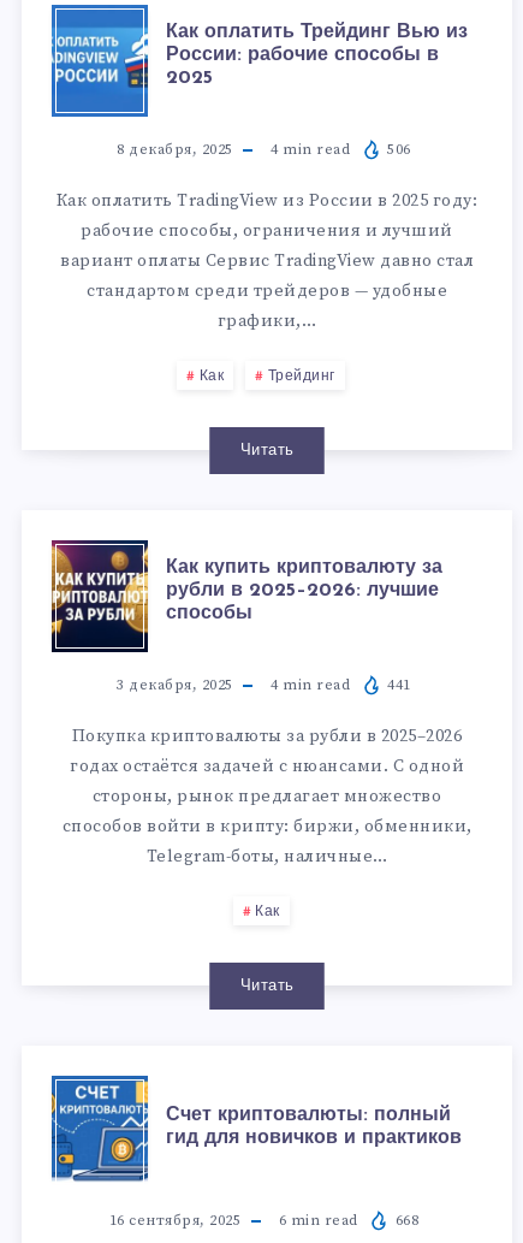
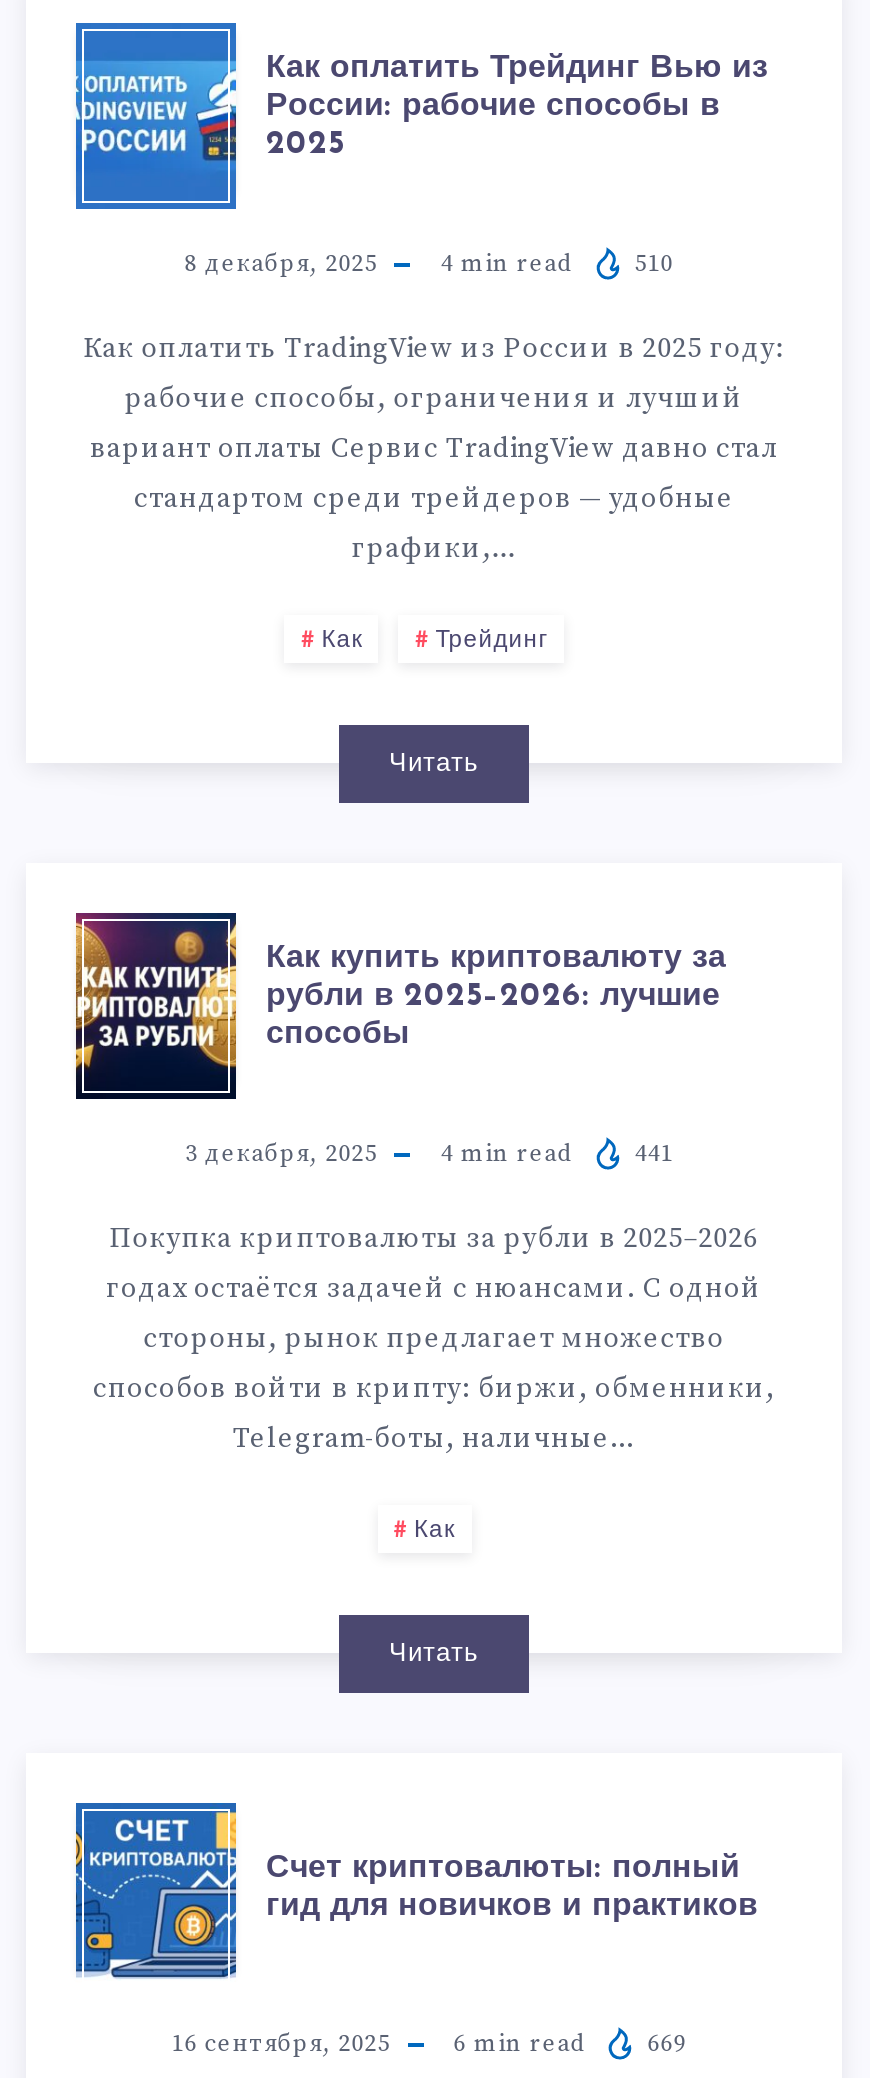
[271,141,411,159] 4 min read 506 -> [440,249,674,279] 4 min read 510
[279,1212,419,1230] 6 min read 668 -> [454,2029,686,2059] 6 min read 669

